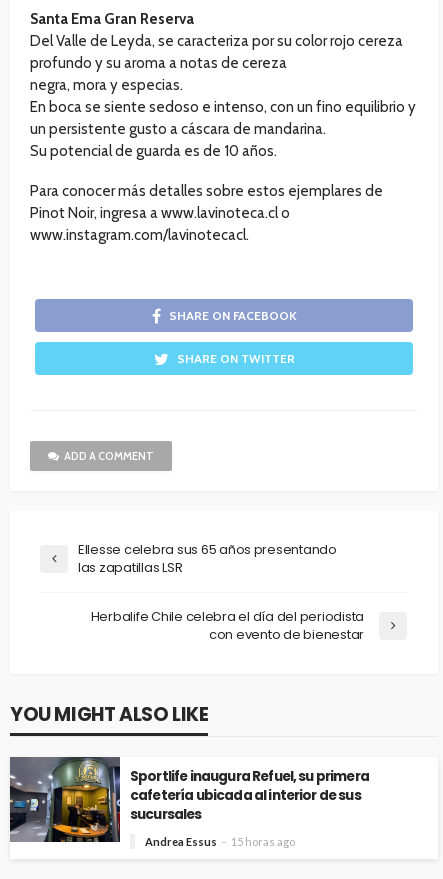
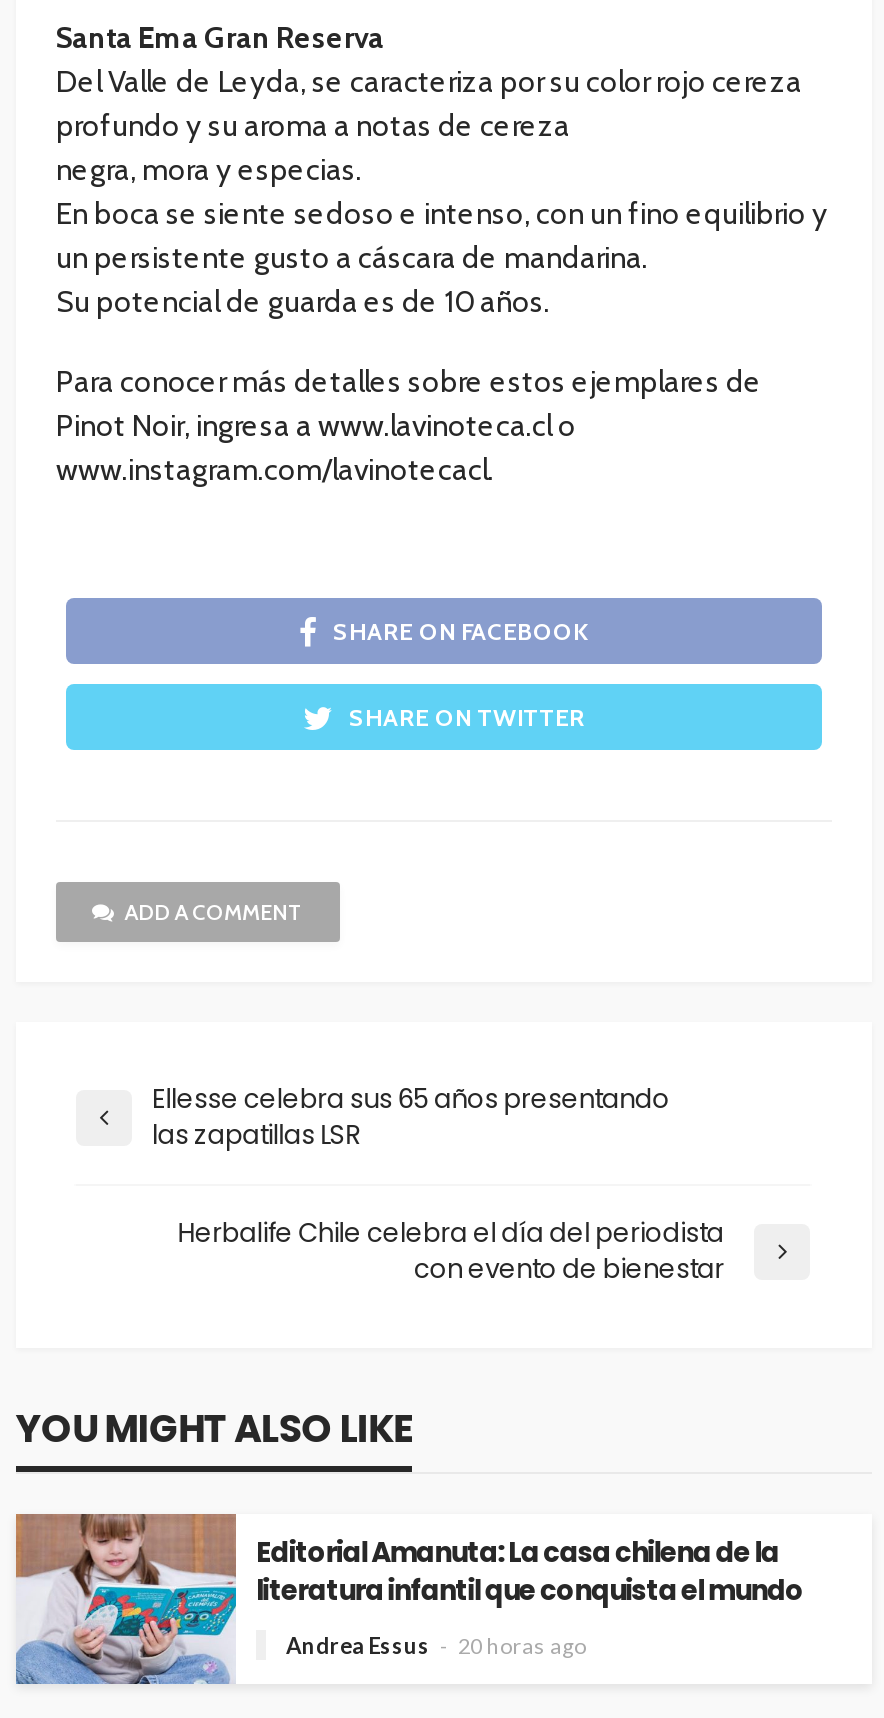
[9,757,369,861] [image] | Sportlife inaugura Refuel, su primera | cafetería ubicada al interior de sus | sucursales -> [14,1512,803,1686] [image] | Editorial Amanuta: La casa chilena de la | literatura infantil que conquista el mundo
[145,835,295,848] Andrea Essus 15 horas ago -> [286,1633,586,1659] Andrea Essus 20 horas ago

